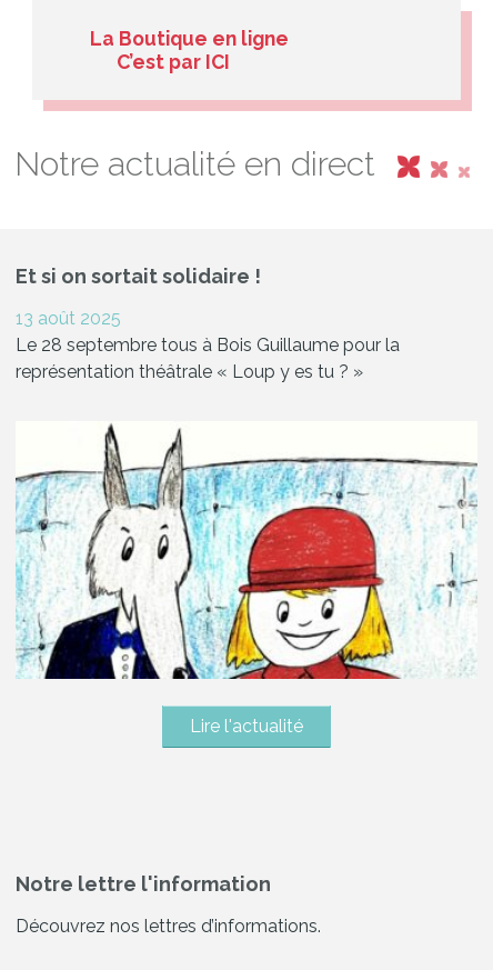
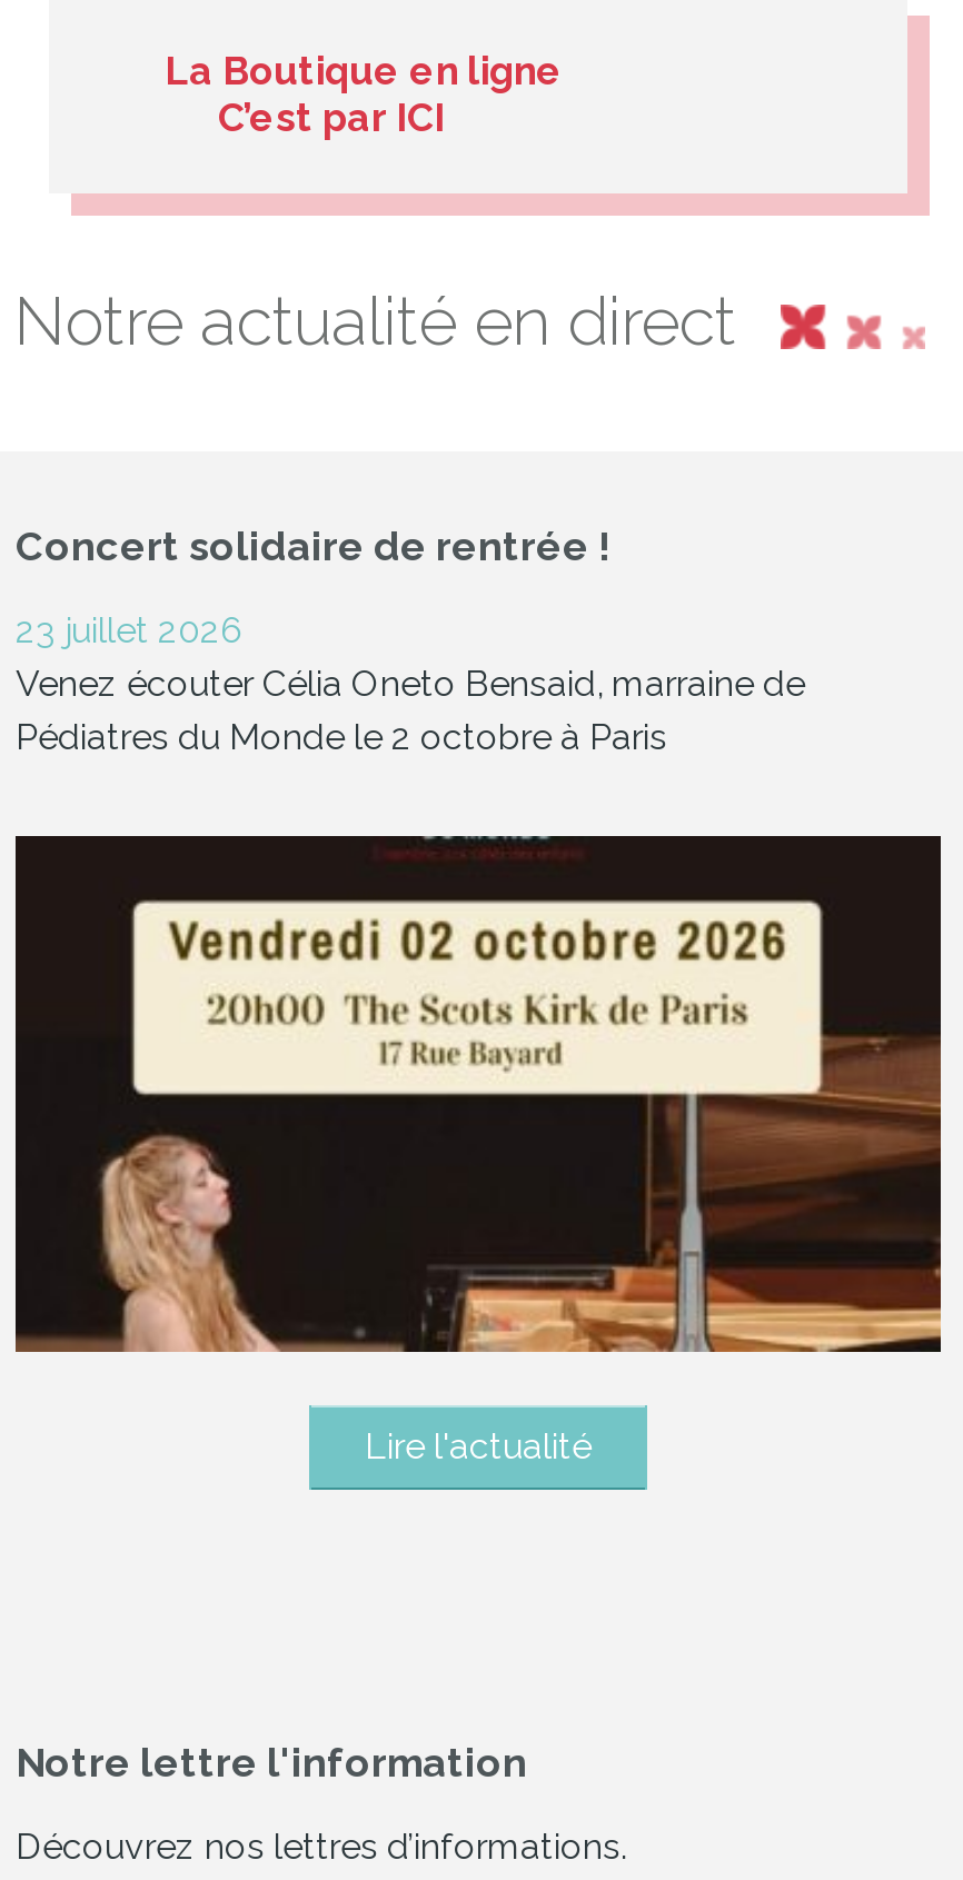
[16,265,261,288] Et si on sortait solidaire ! -> [16,524,612,570] Concert solidaire de rentrée !
[16,308,400,383] 13 août 2025 | Le 28 septembre tous à Bois Guillaume pour la | représentation théâtrale « Loup y es tu ? » -> [16,610,805,759] 23 juillet 2026 | Venez écouter Célia Oneto Bensaid, marraine de | Pédiatres du Monde le 2 octobre à Paris
[16,421,477,680] [image] -> [13,834,943,1354] [image]

